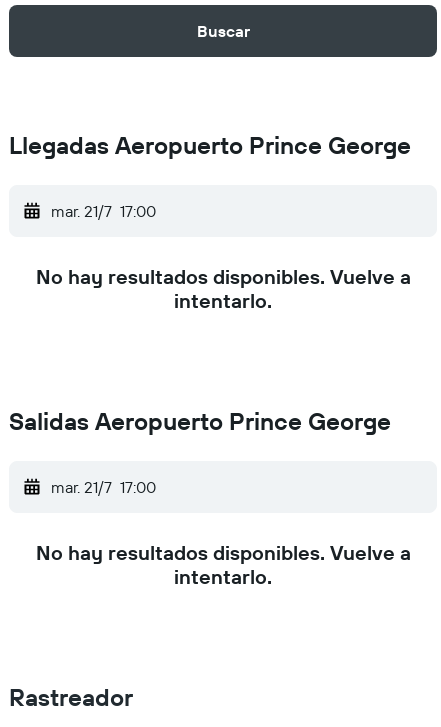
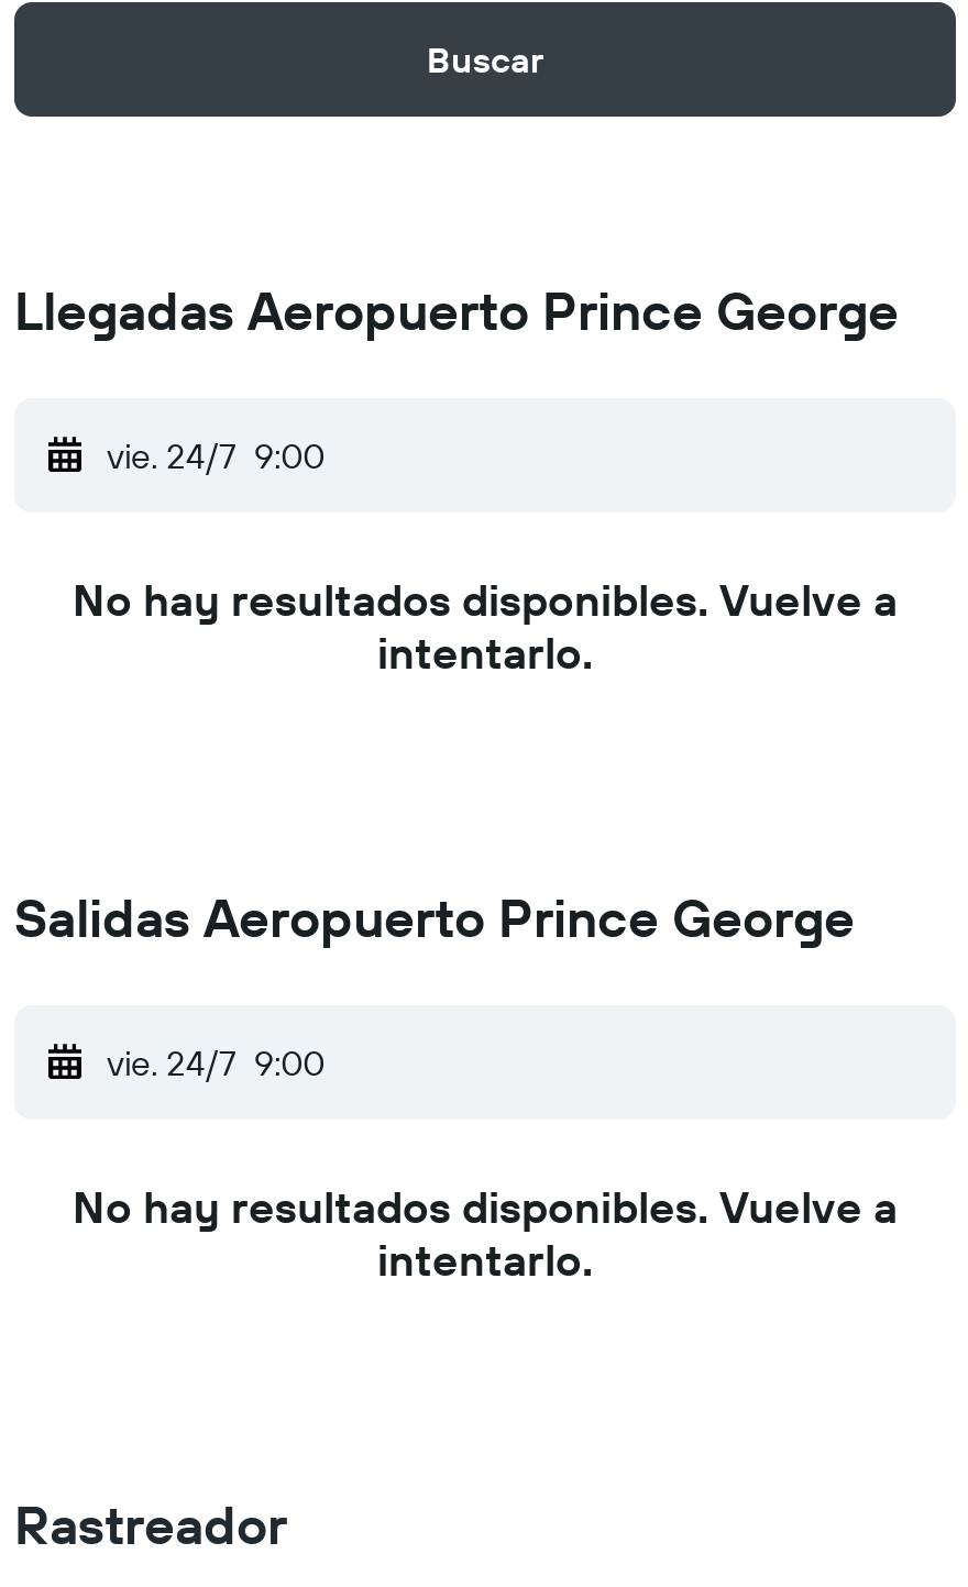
[51,201,156,221] mar. 21/7 17:00 -> [107,433,324,477] vie. 24/7 9:00
[51,477,156,497] mar. 21/7 17:00 -> [107,1040,324,1084] vie. 24/7 9:00

